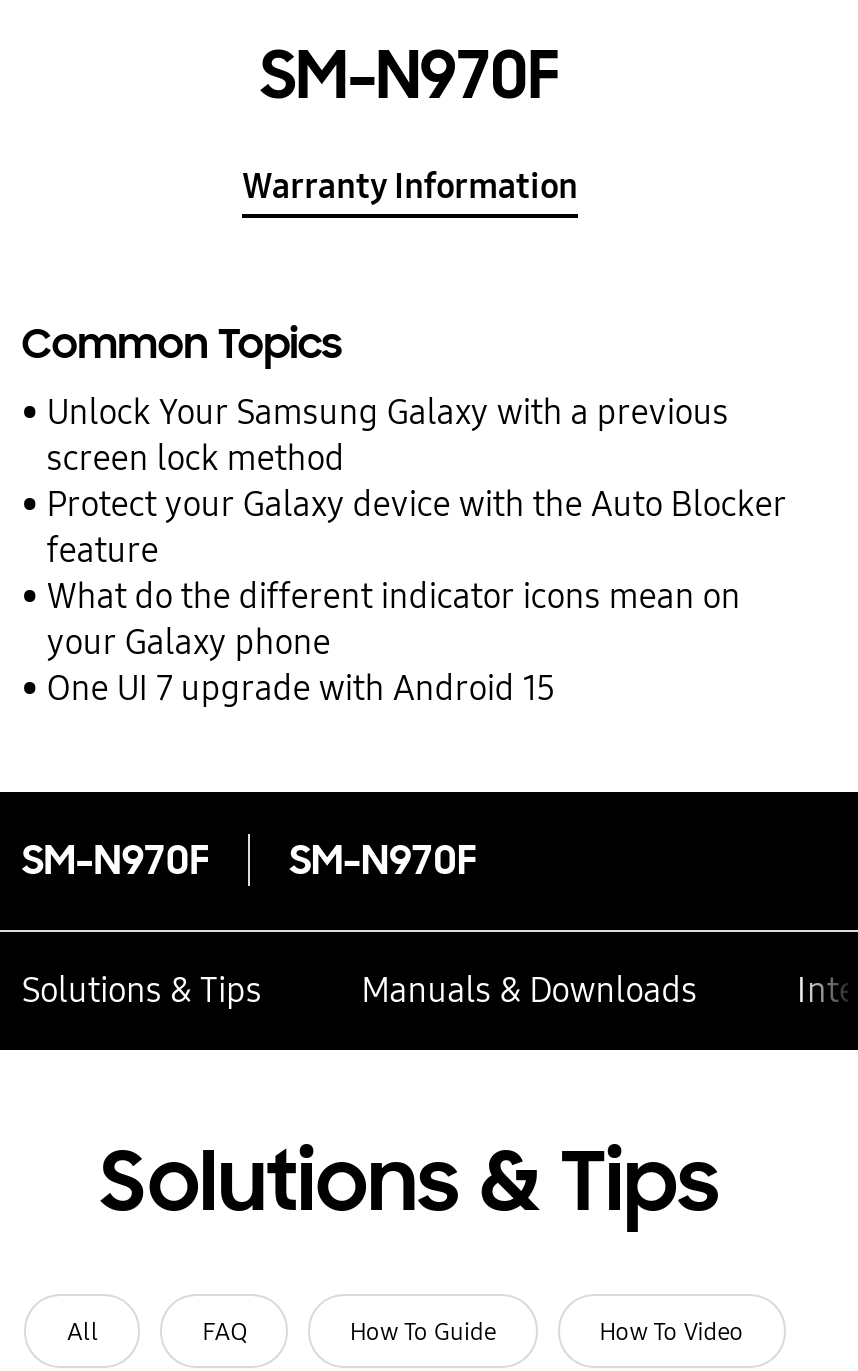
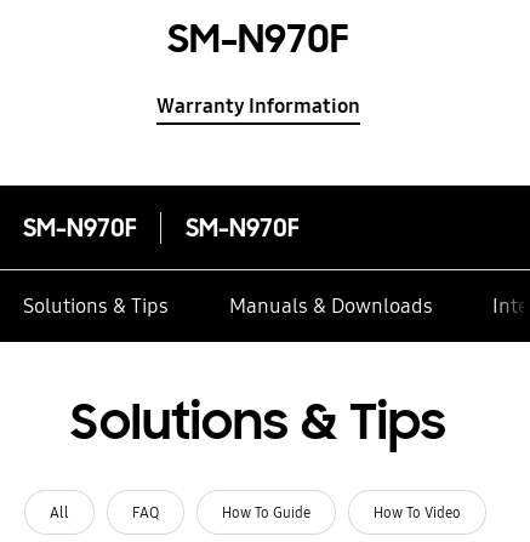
[22,318,787,709] Common Topics | Unlock Your Samsung Galaxy with a previous | screen lock method | Protect your Galaxy device with the Auto Blocker | feature | What do the different indicator icons mean on | your Galaxy phone | One UI 7 upgrade with Android 15 -> none

